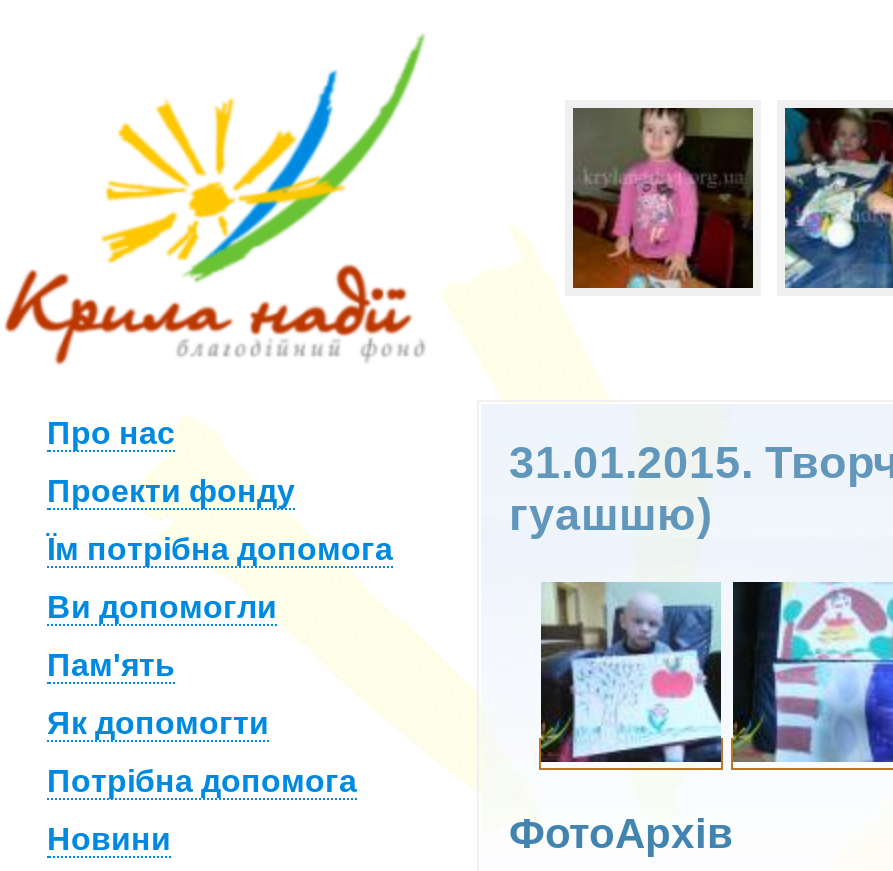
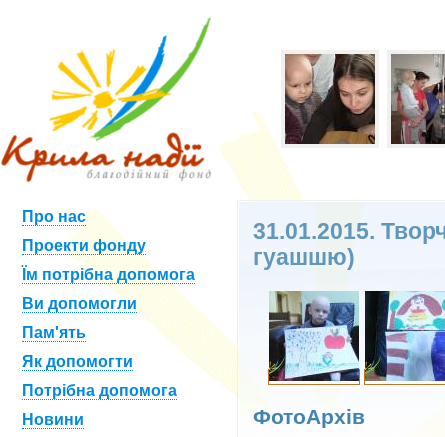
[573,106,753,290] [image] -> [284,54,376,145] [image]
[783,106,887,290] [image] -> [390,54,442,145] [image]

